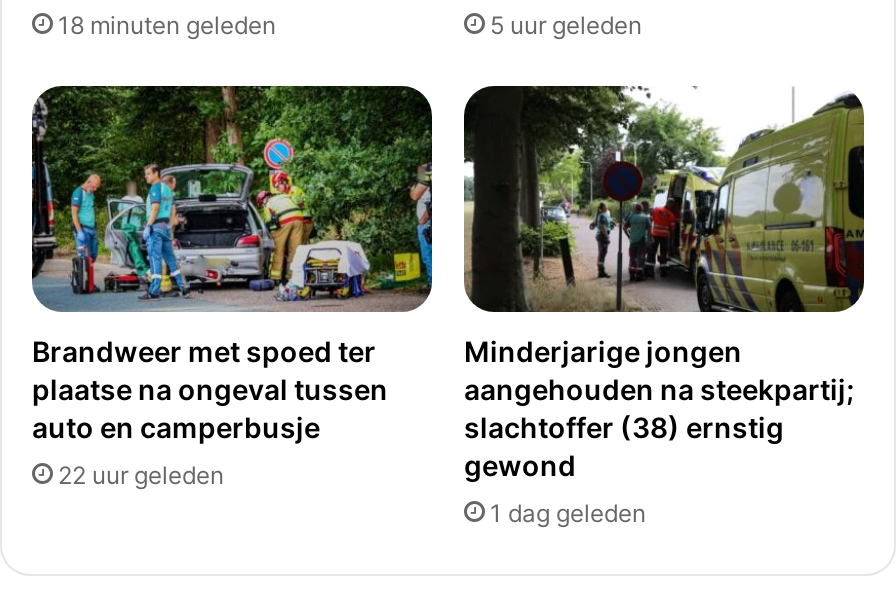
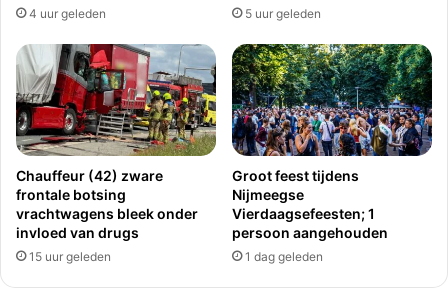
[58,11,276,41] 18 minuten geleden -> [29,5,106,20] 4 uur geleden
[30,84,434,445] [image] | Brandweer met spoed ter | plaatse na ongeval tussen | auto en camperbusje -> [16,43,217,241] [image] | Chauffeur (42) zware | frontale botsing | vrachtwagens bleek onder | invloed van drugs
[462,84,866,483] [image] | Minderjarige jongen | aangehouden na steekpartij; | slachtoffer (38) ernstig | gewond -> [231,43,433,241] [image] | Groot feest tijdens | Nijmeegse | Vierdaagsefeesten; 1 | persoon aangehouden
[58,461,224,491] 22 uur geleden -> [29,249,111,264] 15 uur geleden

